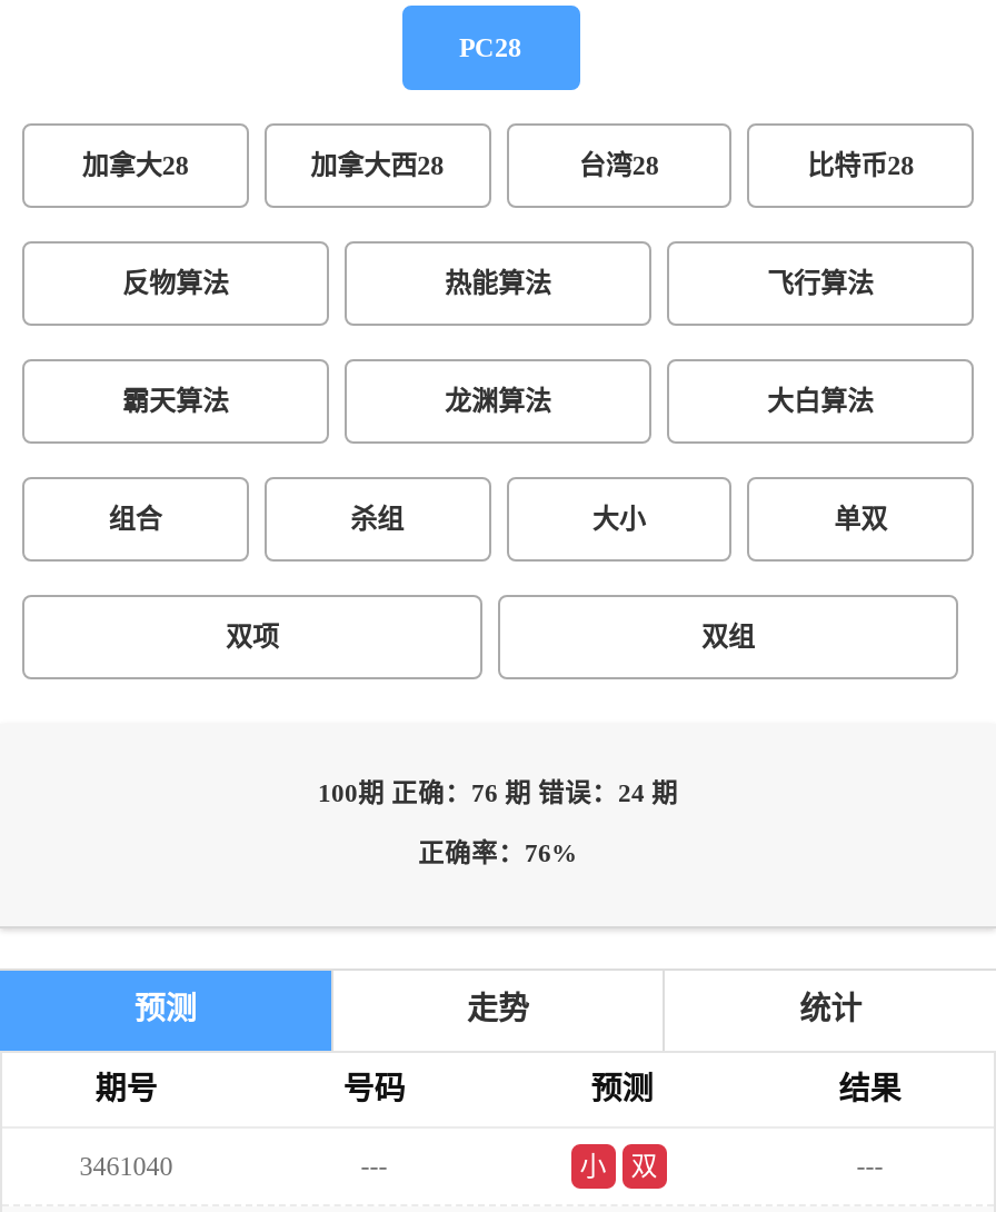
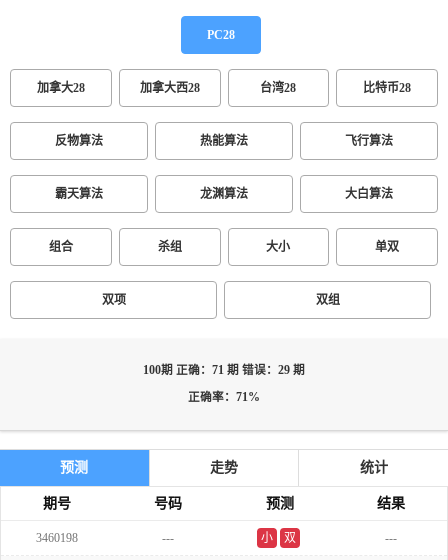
[318,779,678,808] 100期 正确：76 期 错误：24 期 -> [143,364,305,377] 100期 正确：71 期 错误：29 期
[418,840,578,868] 正确率：76% -> [188,391,260,404] 正确率：71%
[80,1151,173,1182] 3461040 -> [36,531,78,545] 3460198

